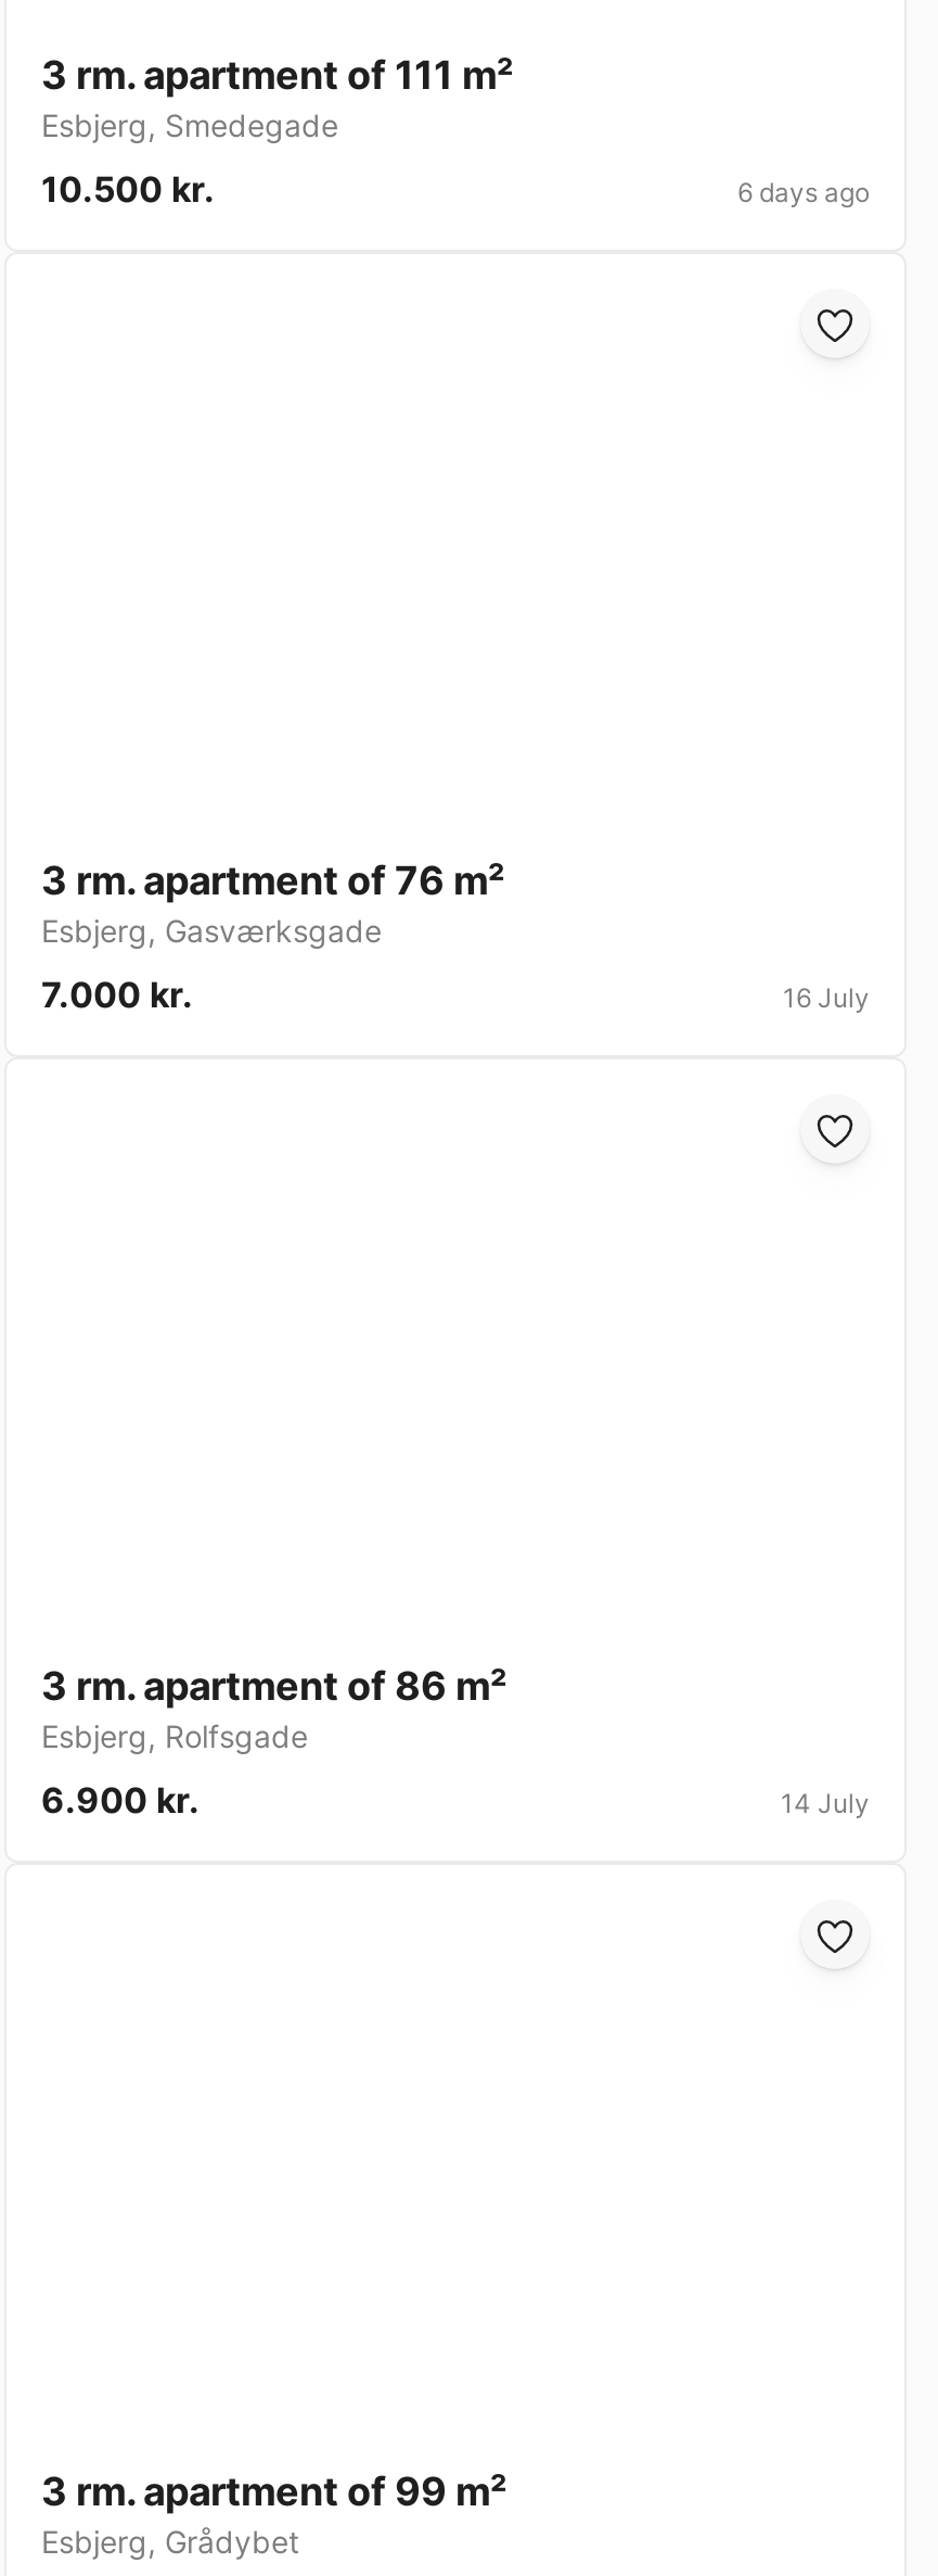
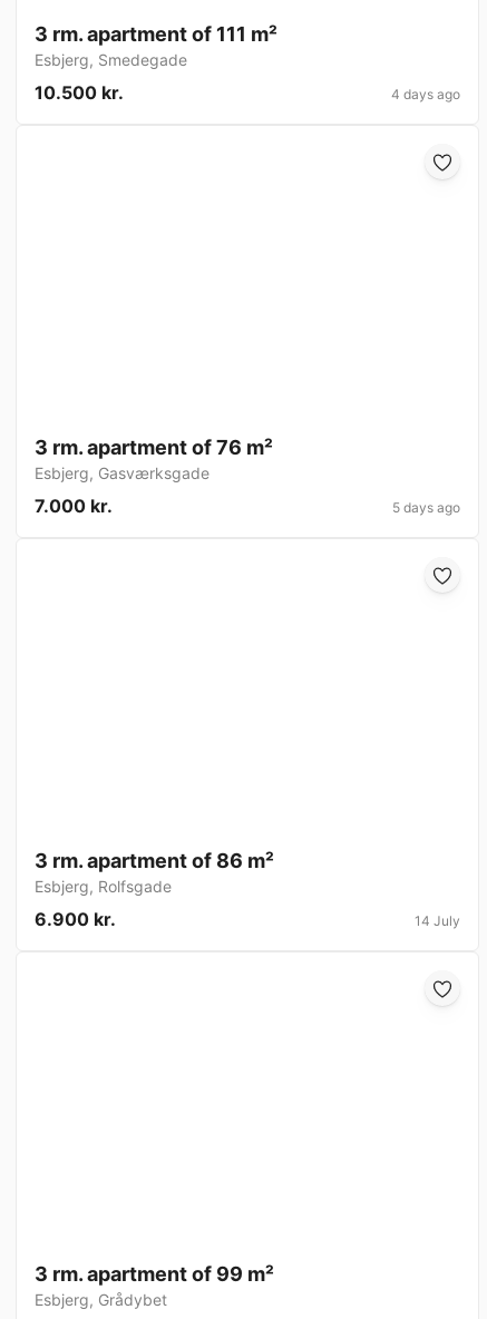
[737,177,870,209] 6 days ago -> [391,86,460,103] 4 days ago
[783,982,870,1015] 16 July -> [392,500,460,516] 5 days ago

